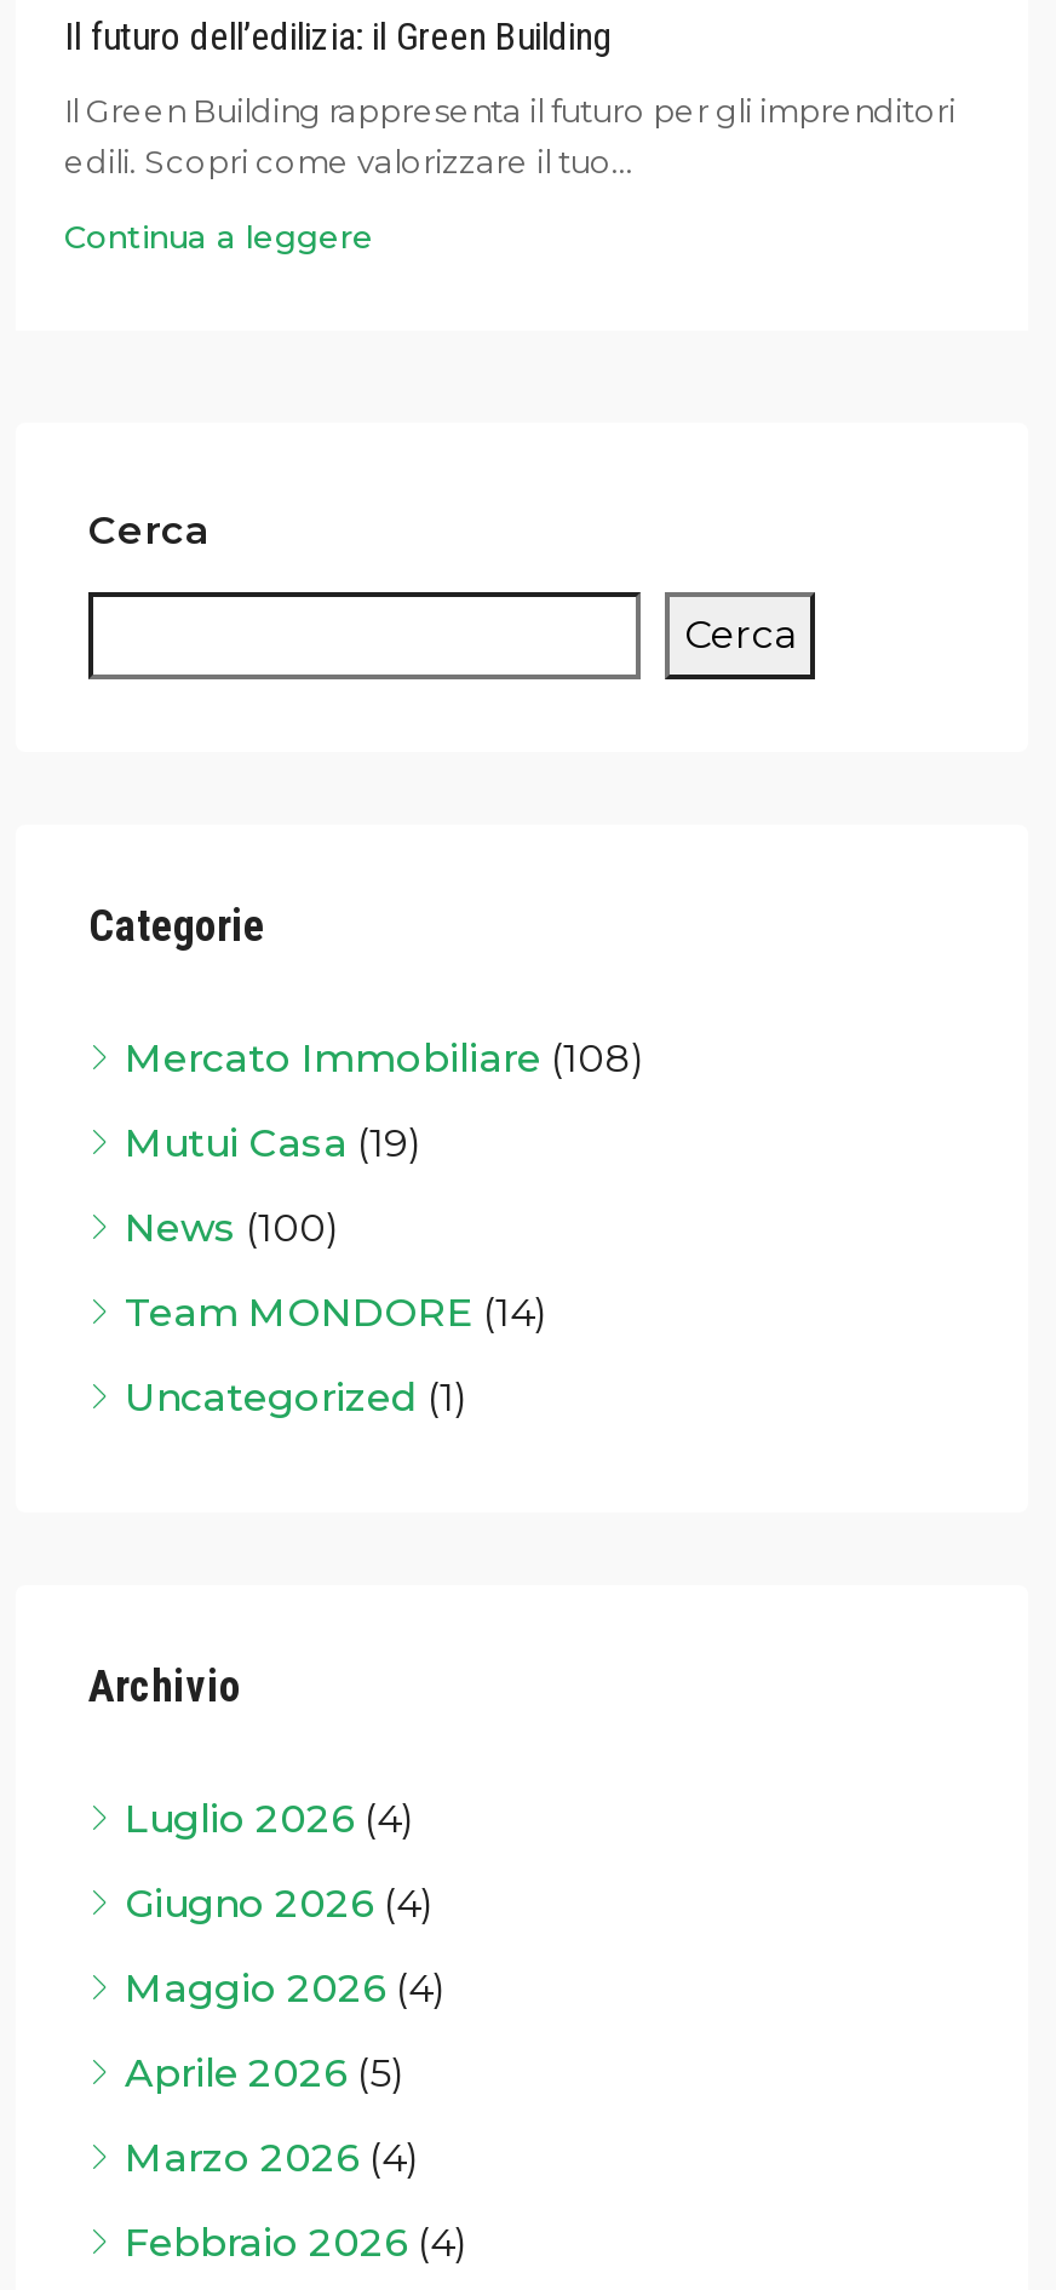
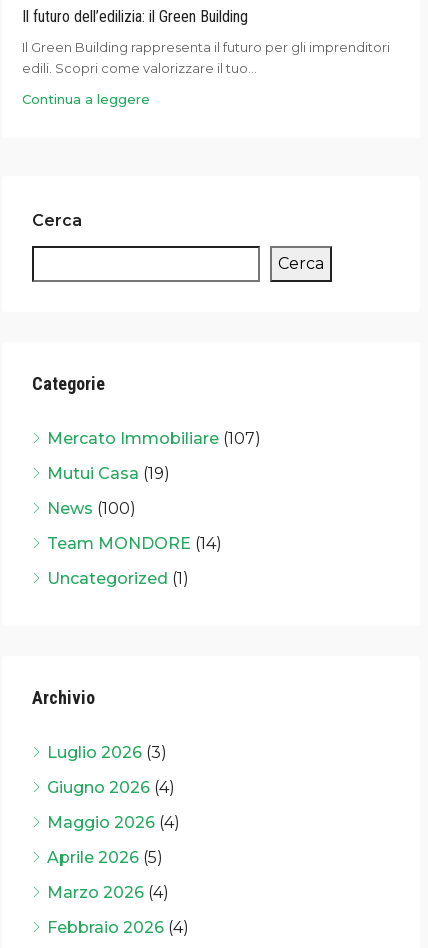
[125,1035,645,1081] Mercato Immobiliare (108) -> [47,429,261,448] Mercato Immobiliare (107)
[125,1796,415,1842] Luglio 2026 (4) -> [47,743,167,762] Luglio 2026 (3)

